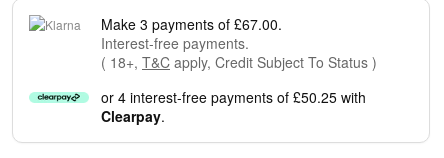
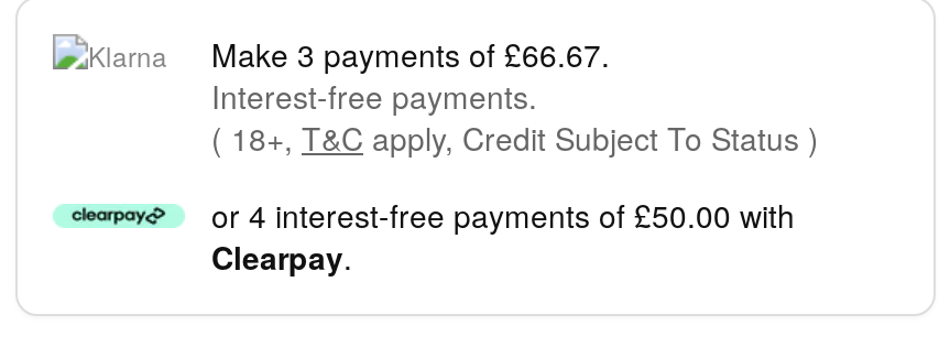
[101,14,282,34] Make 3 payments of £67.00. -> [211,31,610,75] Make 3 payments of £66.67.
[101,87,366,107] or 4 interest-free payments of £50.25 with -> [211,192,795,236] or 4 interest-free payments of £50.00 with

